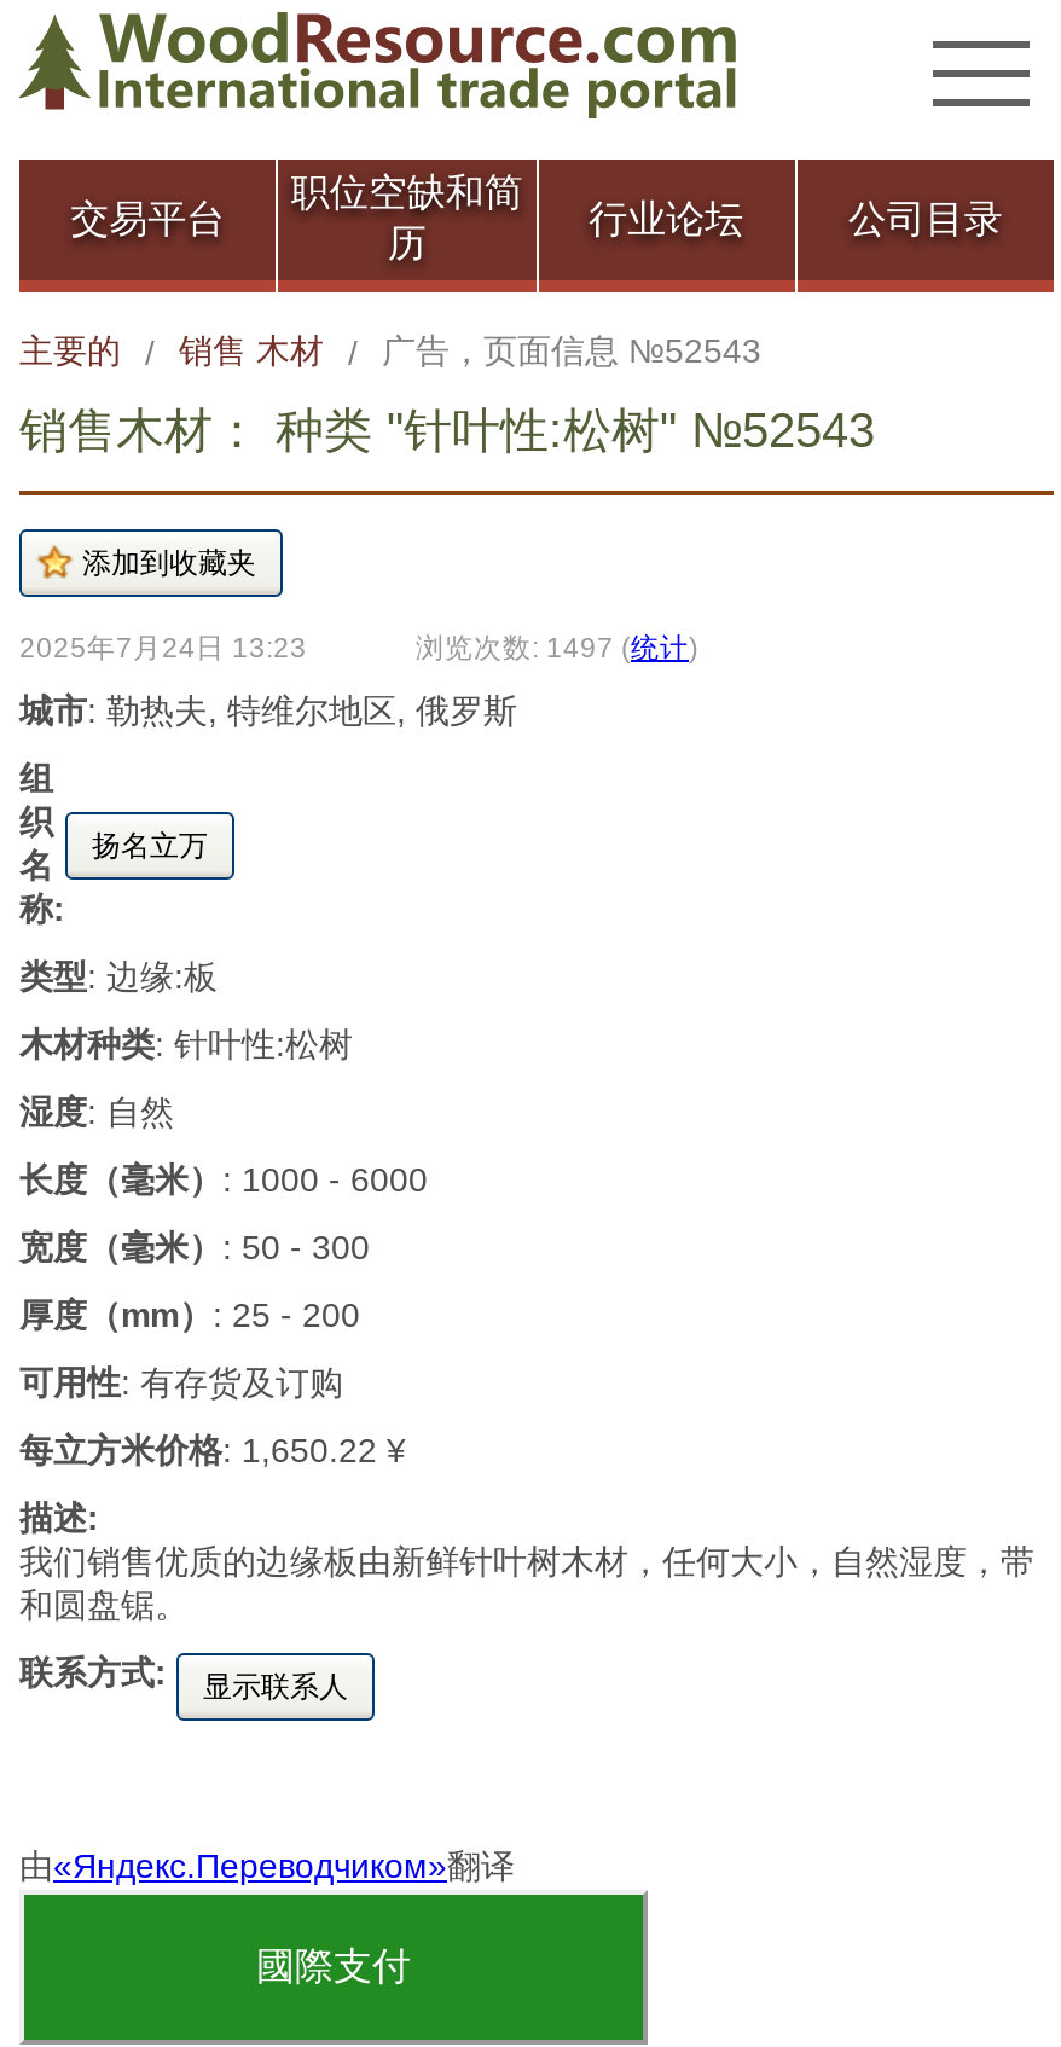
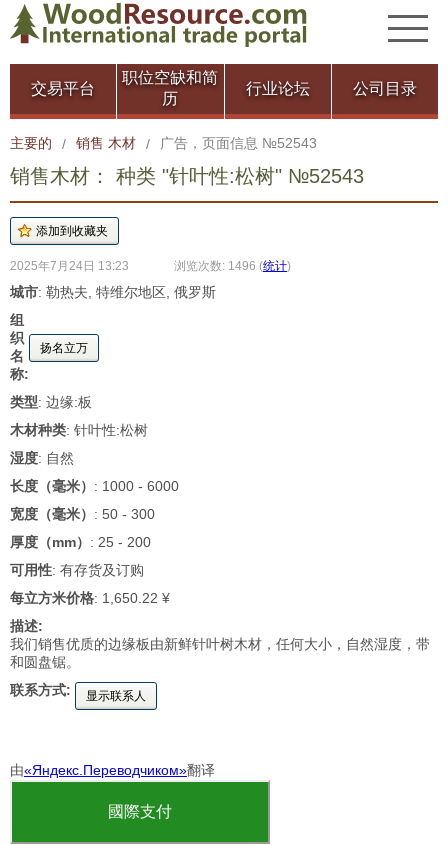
[416,631,698,662] 浏览次数: 1497 (统计) -> [174,259,291,272] 浏览次数: 1496 (统计)

